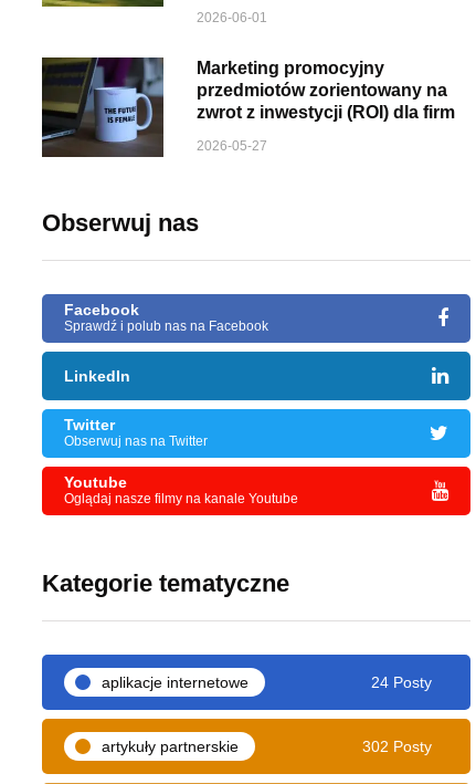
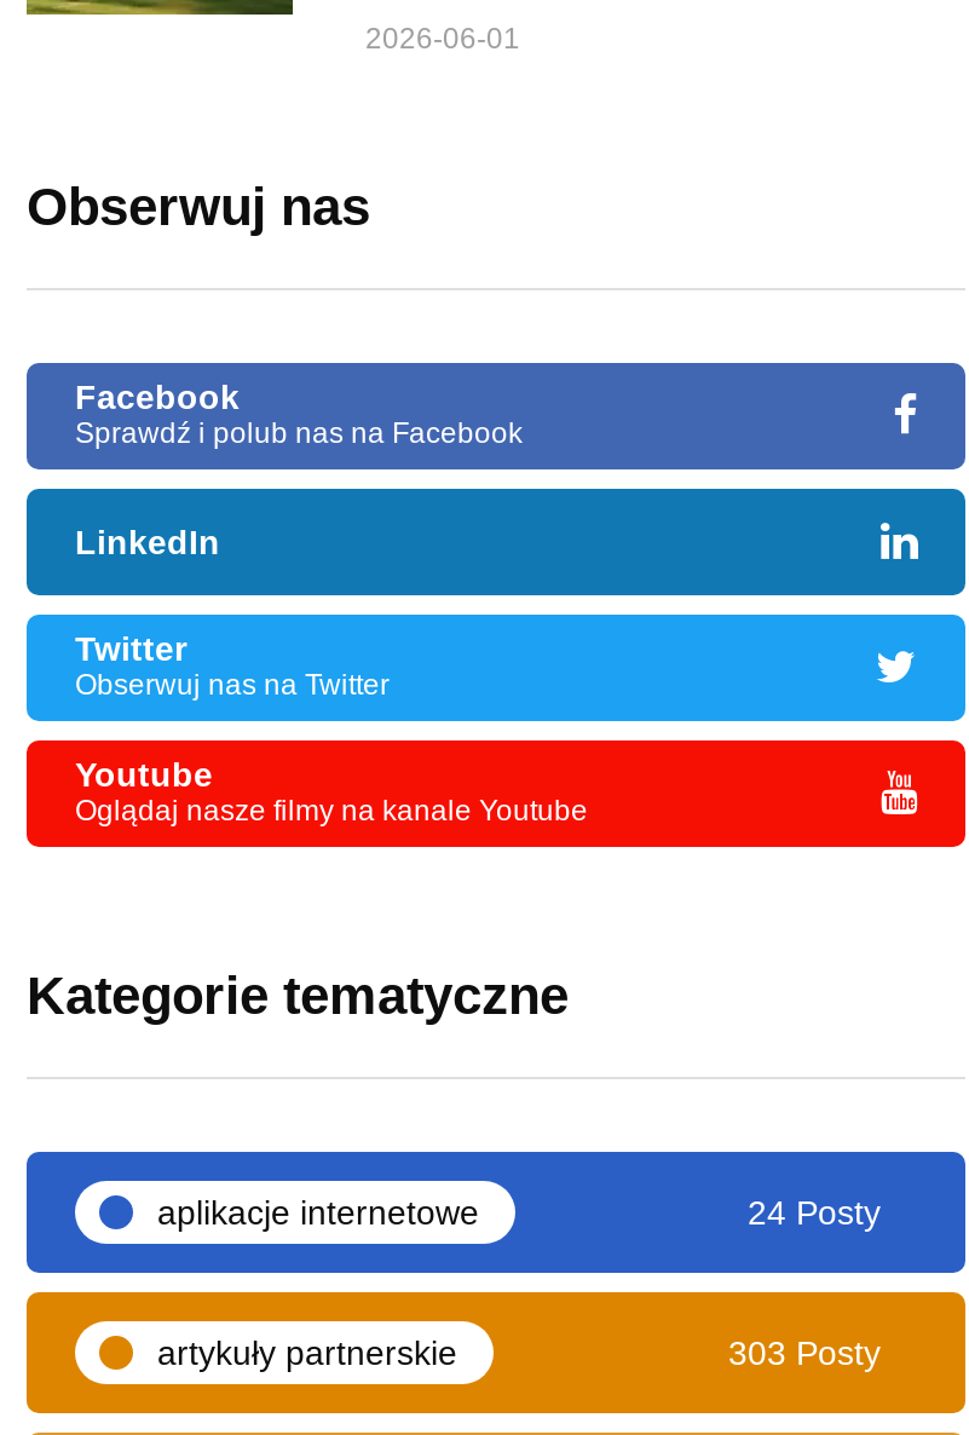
[41,56,455,158] [image] | Marketing promocyjny | przedmiotów zorientowany na | zwrot z inwestycji (ROI) dla firm | 2026-05-27 -> none
[362,738,432,755] 302 Posty -> [728,1333,881,1372] 303 Posty

